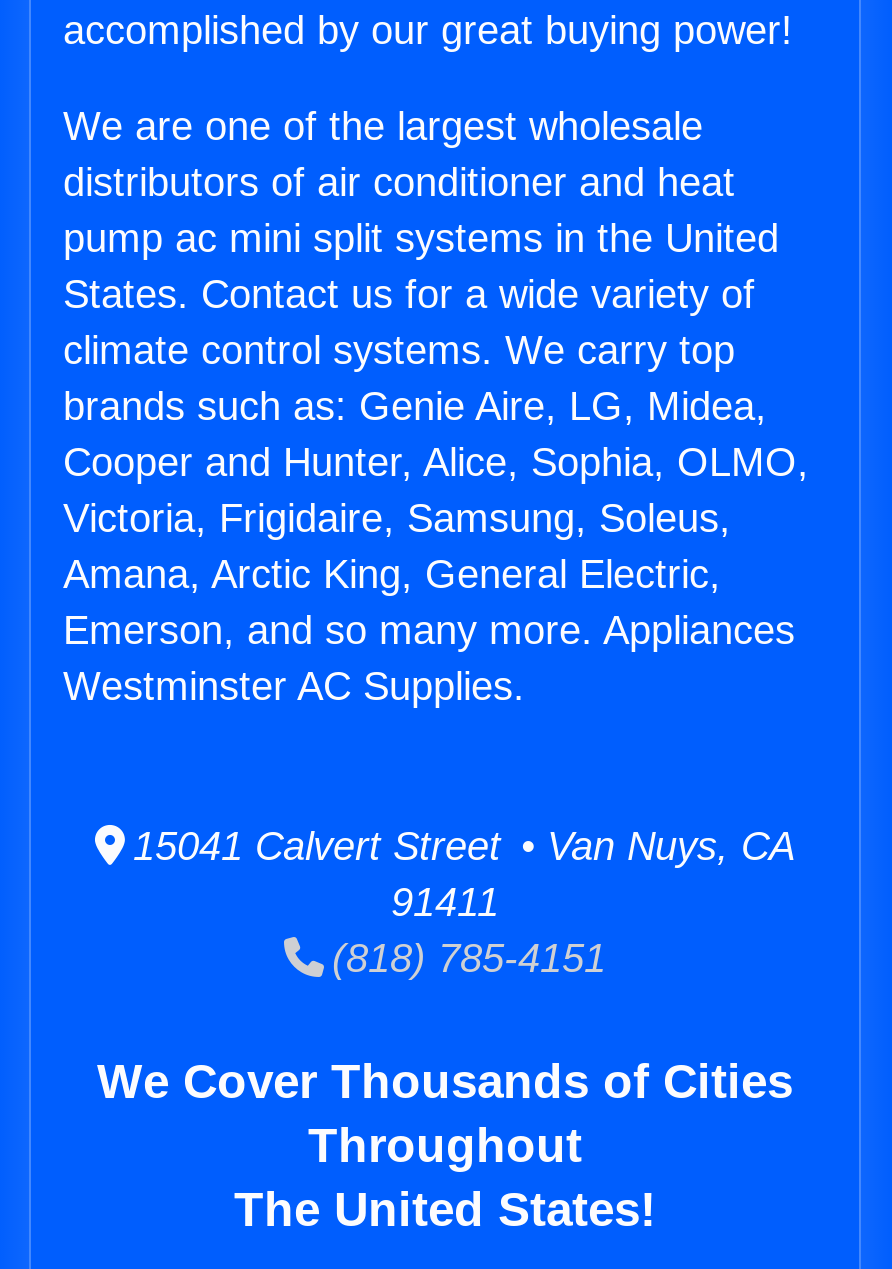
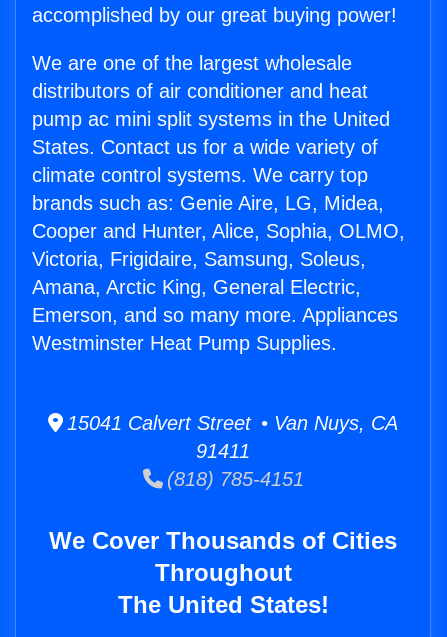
[63,664,525,708] Westminster AC Supplies. -> [32,332,337,354] Westminster Heat Pump Supplies.

